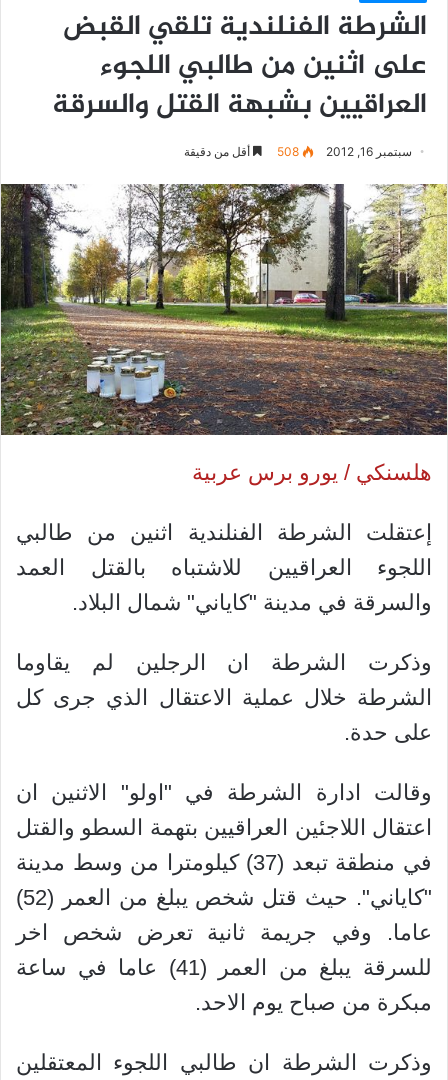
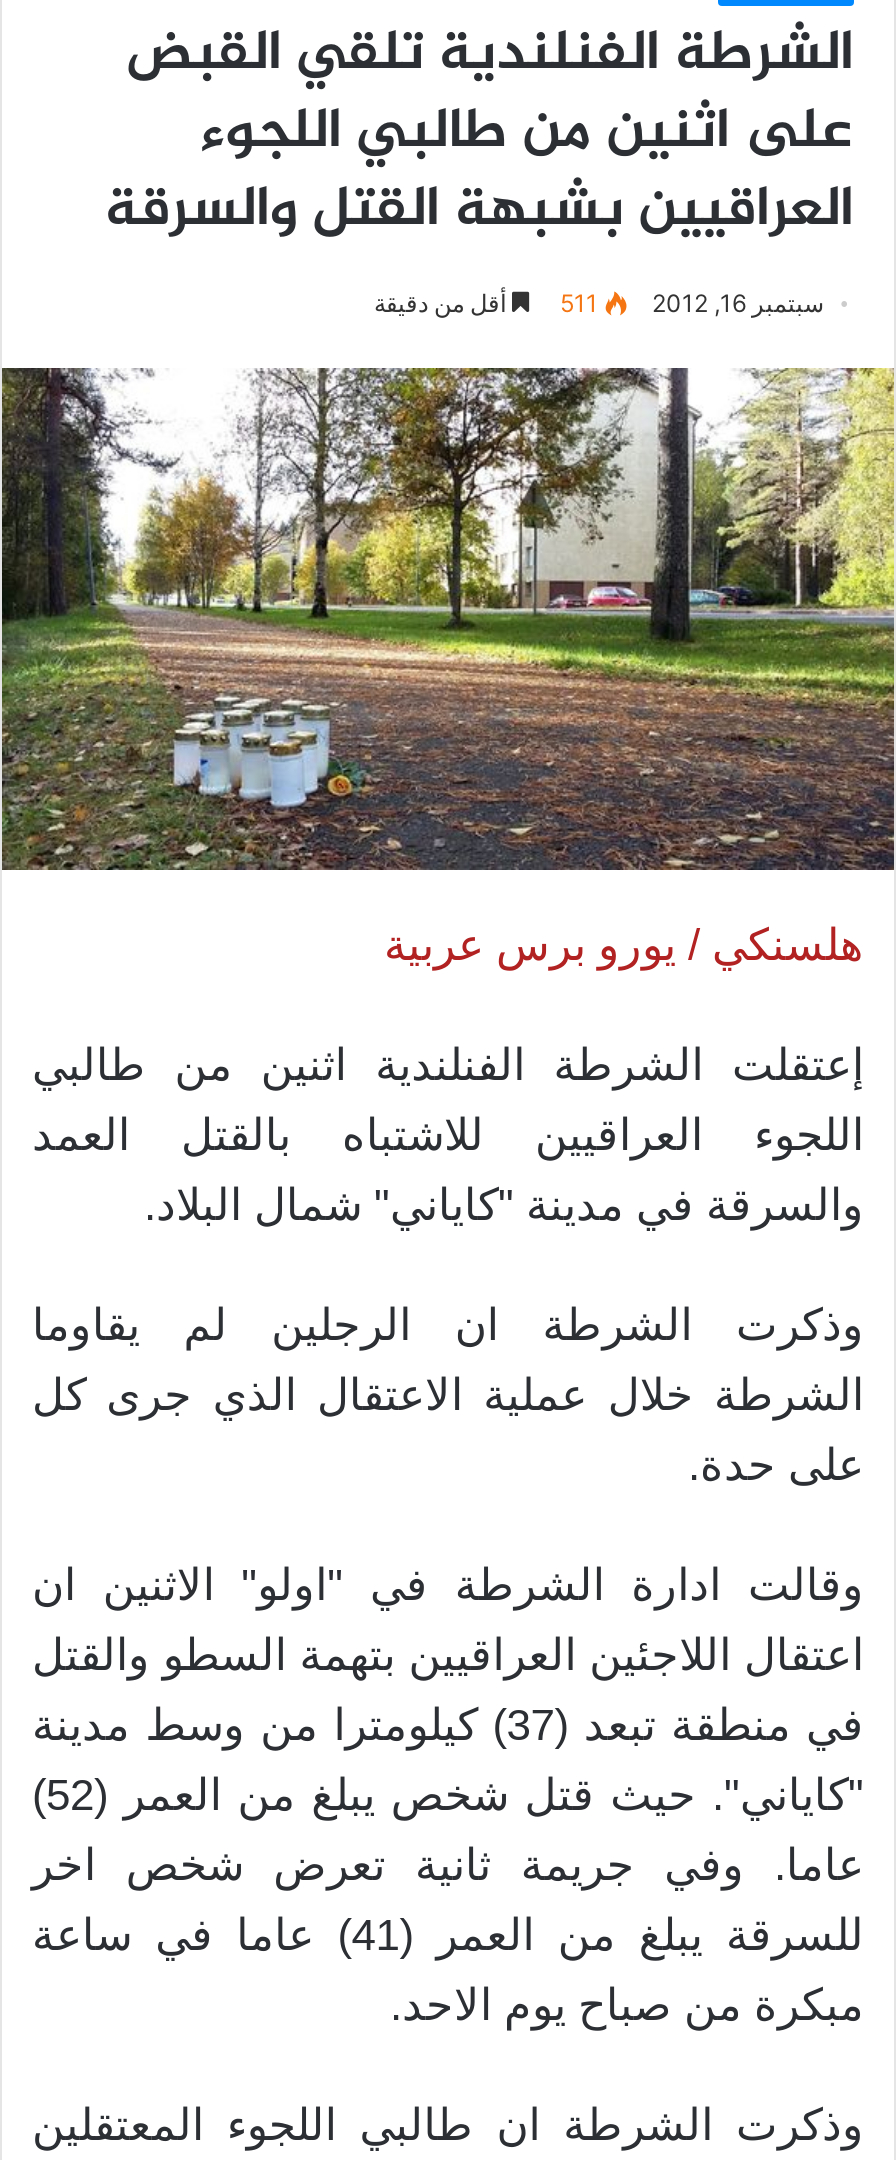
[277,144,299,159] 508 -> [560,288,598,318] 511

